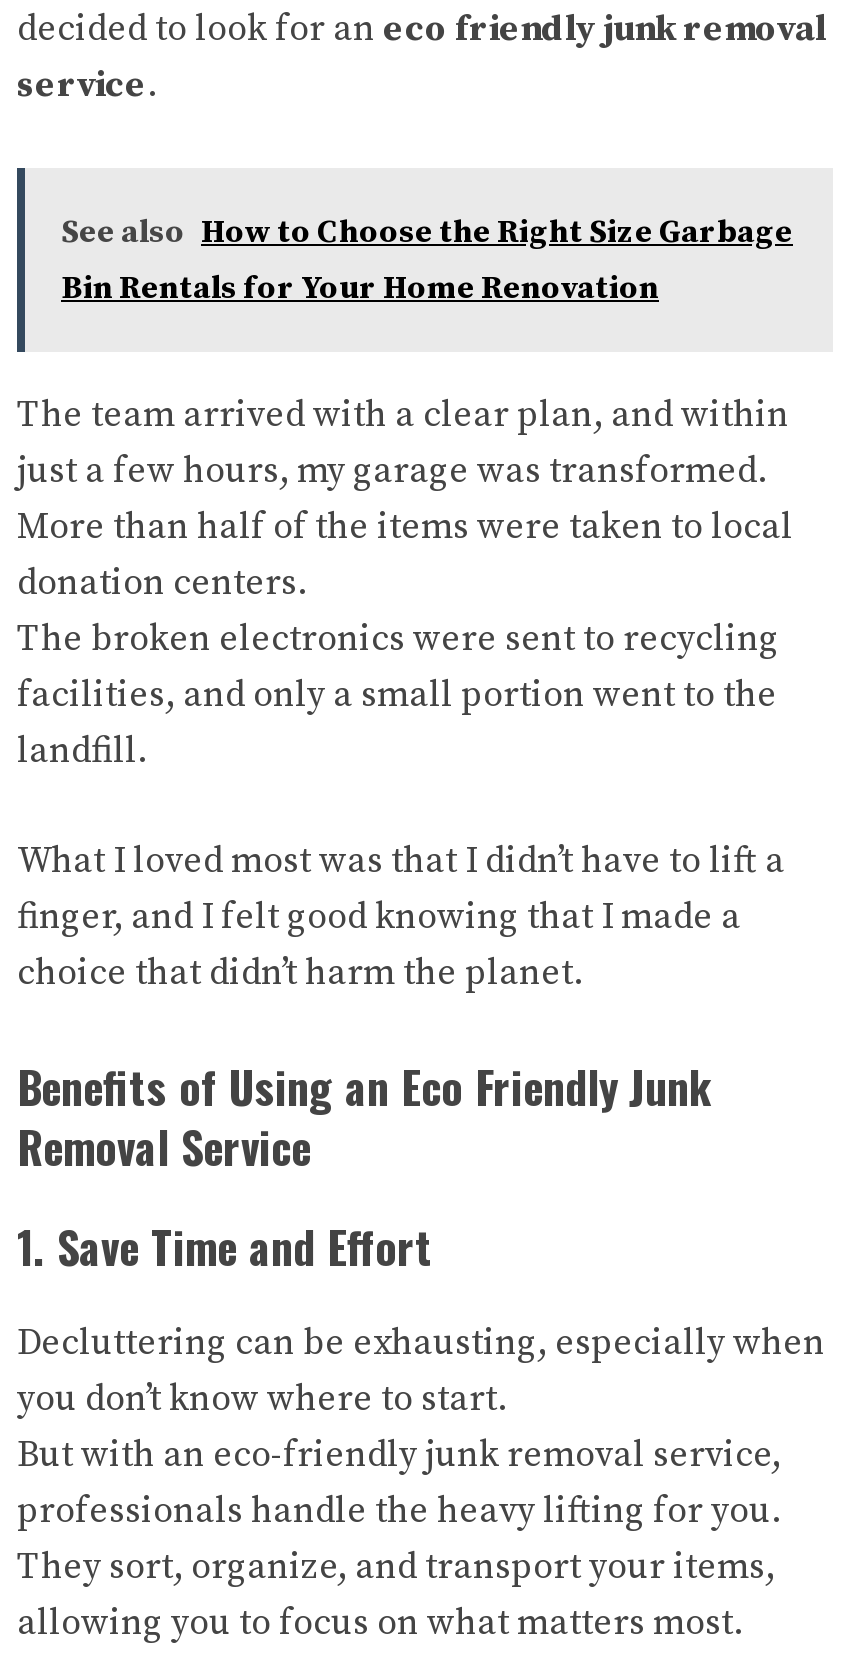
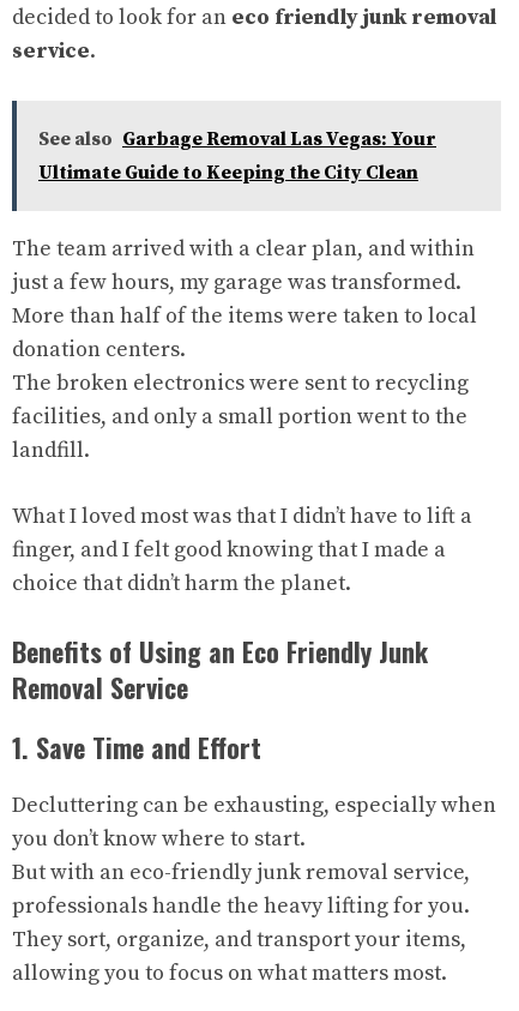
[61,212,793,308] See also How to Choose the Right Size Garbage | Bin Rentals for Your Home Renovation -> [38,127,436,185] See also Garbage Removal Las Vegas: Your | Ultimate Guide to Keeping the City Clean

